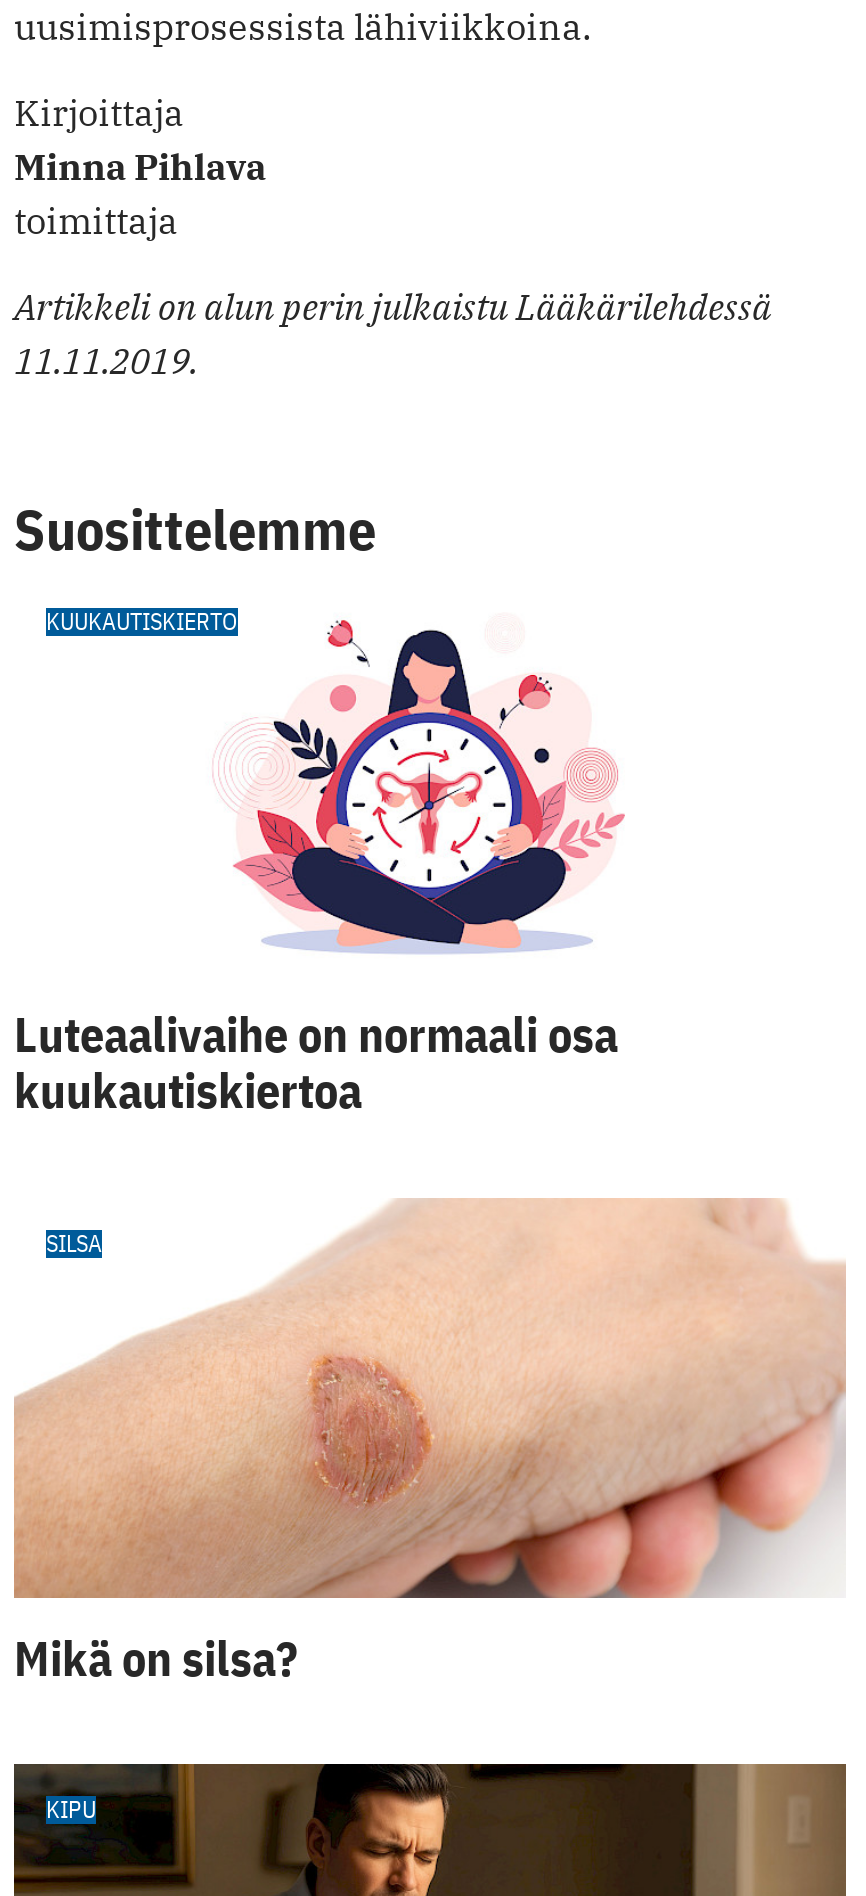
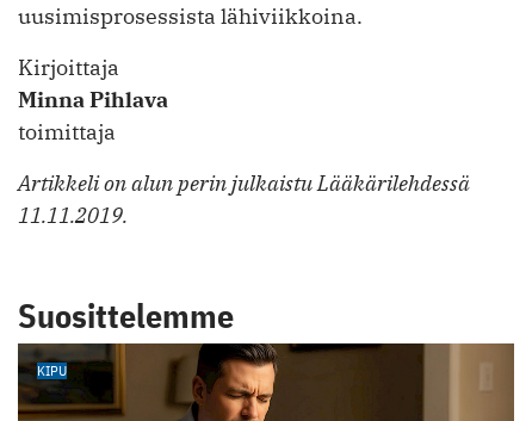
[46,605,626,954] [image] | KUUKAUTISKIERTO -> none
[12,1002,846,1600] [image] | Luteaalivaihe on normaali osa | kuukautiskiertoa | SILSA -> none
[14,1625,298,1689] Mikä on silsa? -> none

